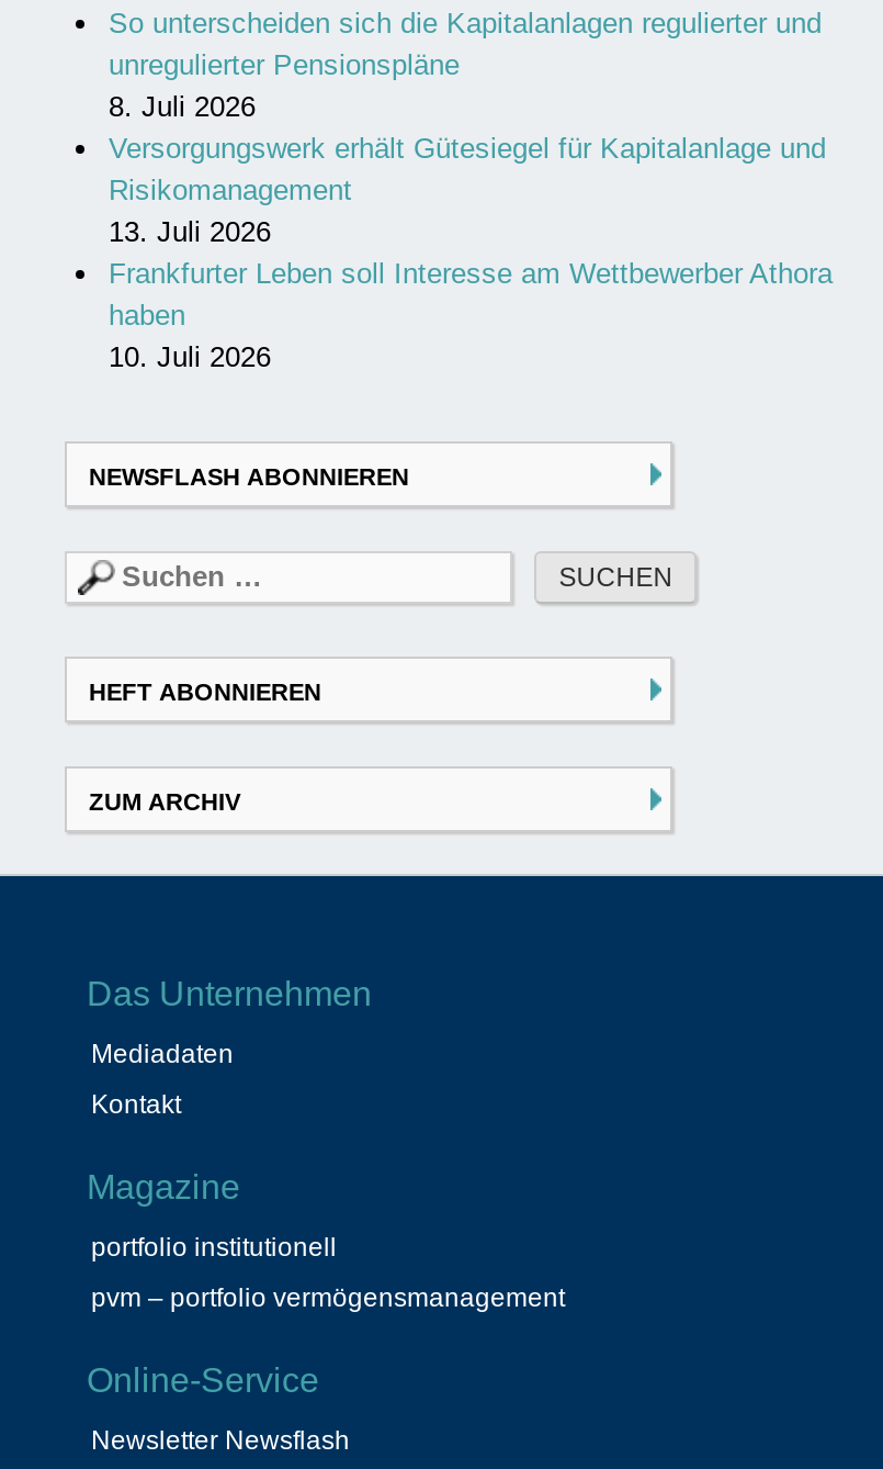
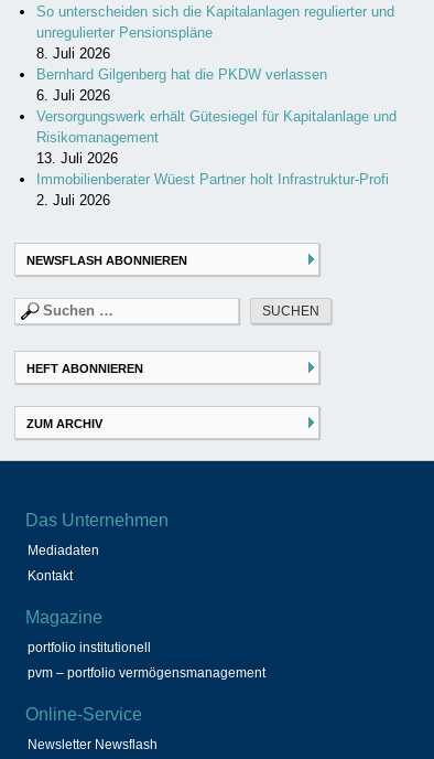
none -> [36,66,327,103] Bernhard Gilgenberg hat die PKDW verlassen | 6. Juli 2026
moved [109,131,826,248] -> [36,108,397,166]: Versorgungswerk erhält Gütesiegel für Kapitalanlage und | Risikomanagement | 13. Juli 2026
[109,256,833,373] Frankfurter Leben soll Interesse am Wettbewerber Athora | haben | 10. Juli 2026 -> [36,171,389,208] Immobilienberater Wüest Partner holt Infrastruktur-Profi | 2. Juli 2026

